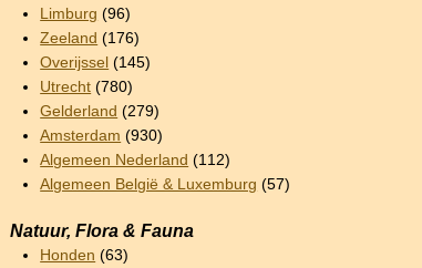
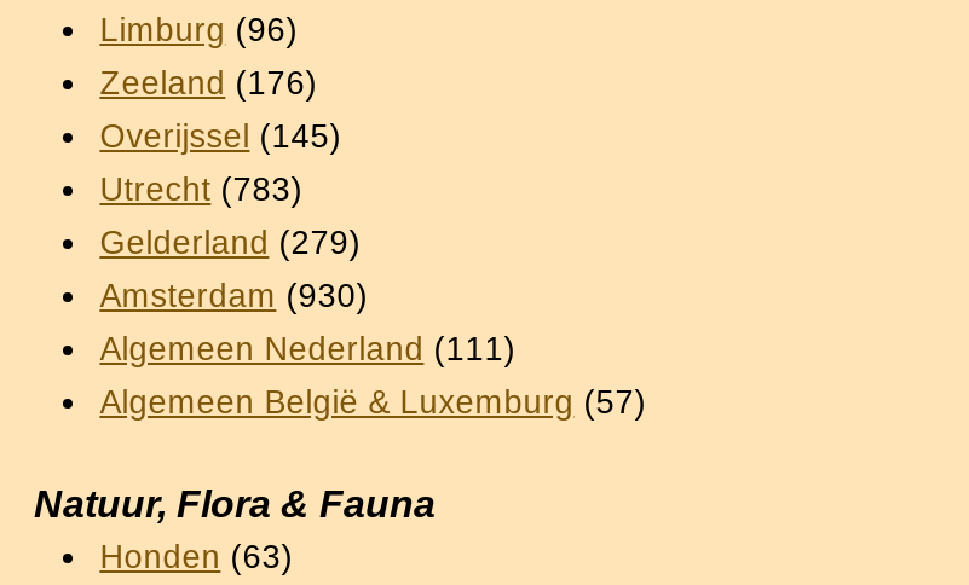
[40,78,133,95] Utrecht (780) -> [100,171,303,207] Utrecht (783)
[40,151,231,168] Algemeen Nederland (112) -> [100,330,516,367] Algemeen Nederland (111)

